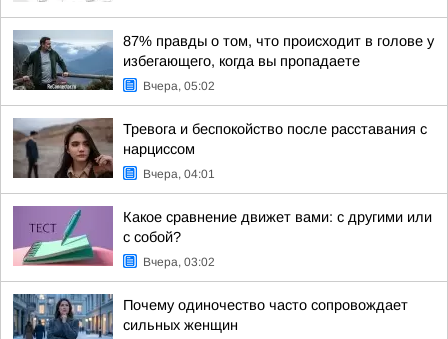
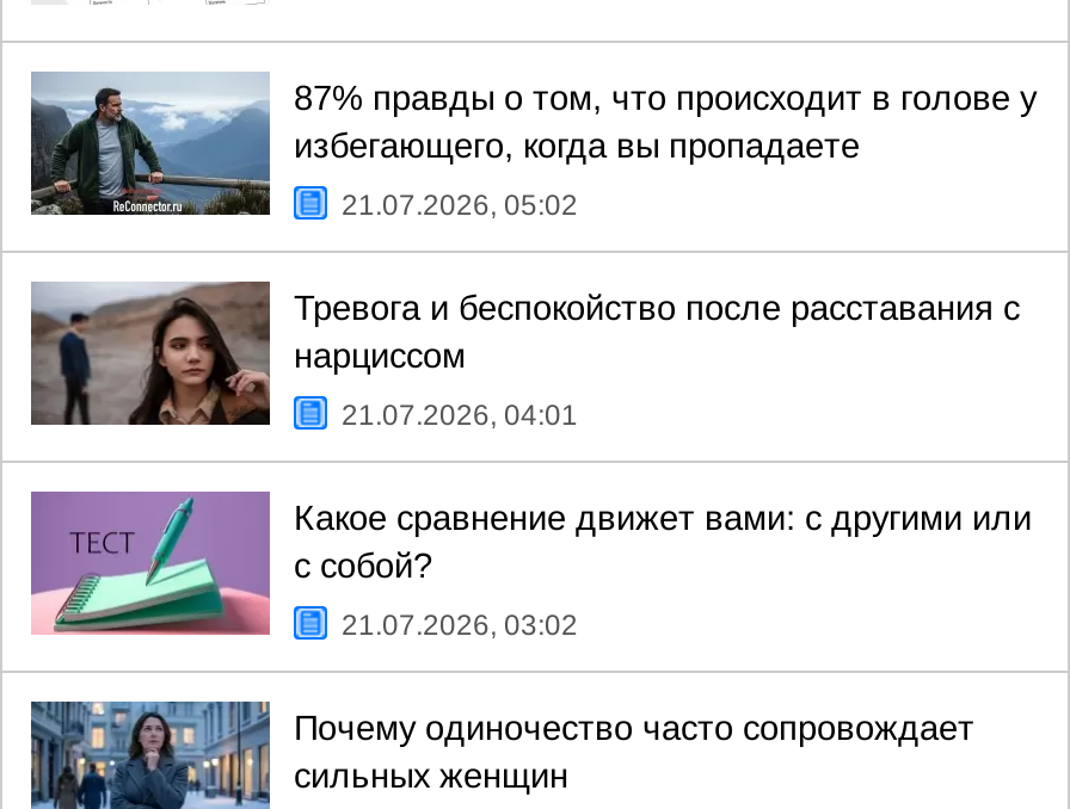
[143,79,215,93] Вчера, 05:02 -> [342,189,578,222] 21.07.2026, 05:02
[143,167,215,181] Вчера, 04:01 -> [342,399,578,432] 21.07.2026, 04:01
[143,255,215,269] Вчера, 03:02 -> [342,609,578,642] 21.07.2026, 03:02

